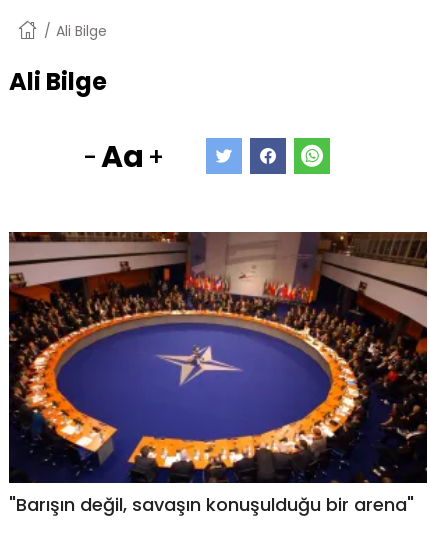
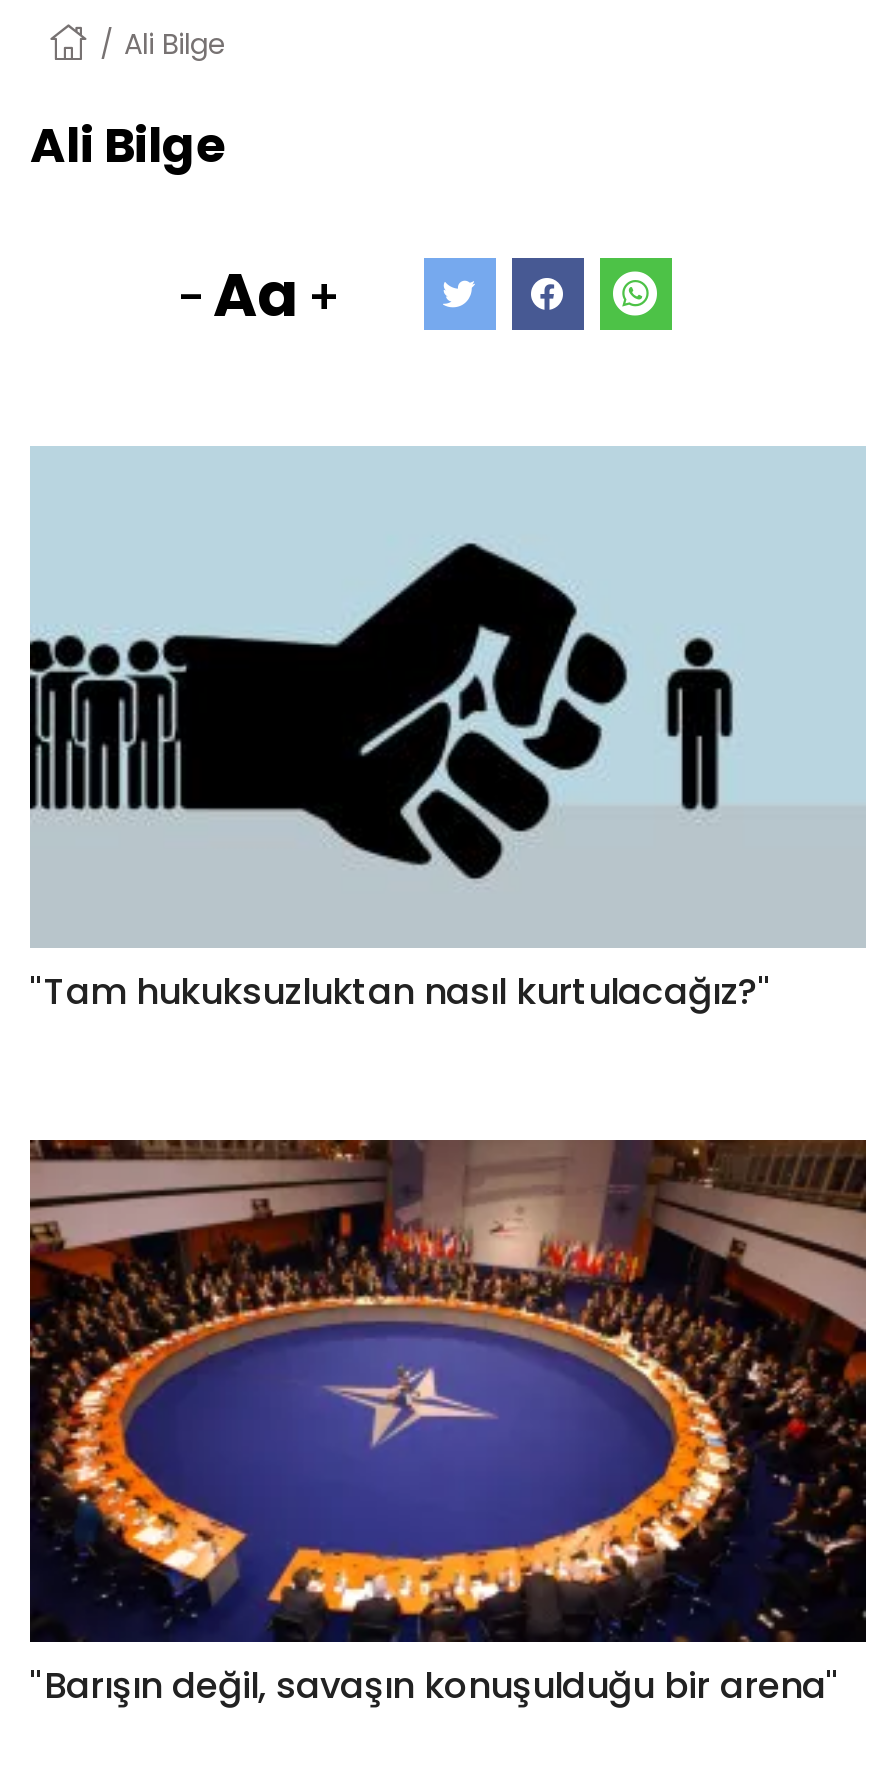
none -> [28,446,866,1016] [image] | "Tam hukuksuzluktan nasıl kurtulacağız?"

